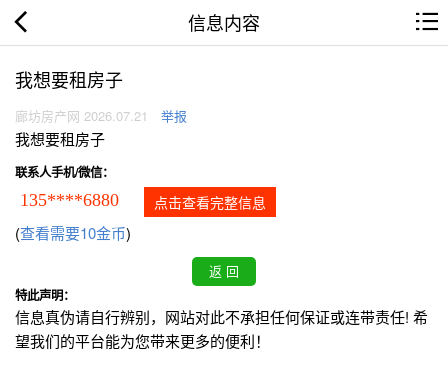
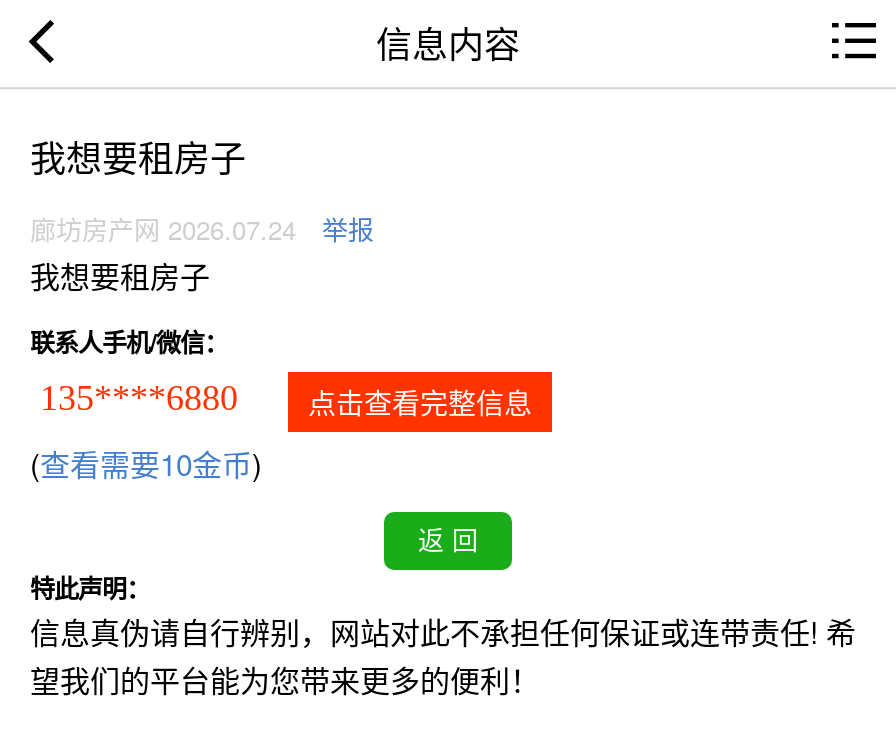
[15,106,187,125] 廊坊房产网 2026.07.21 举报 -> [30,210,374,248] 廊坊房产网 2026.07.24 举报

